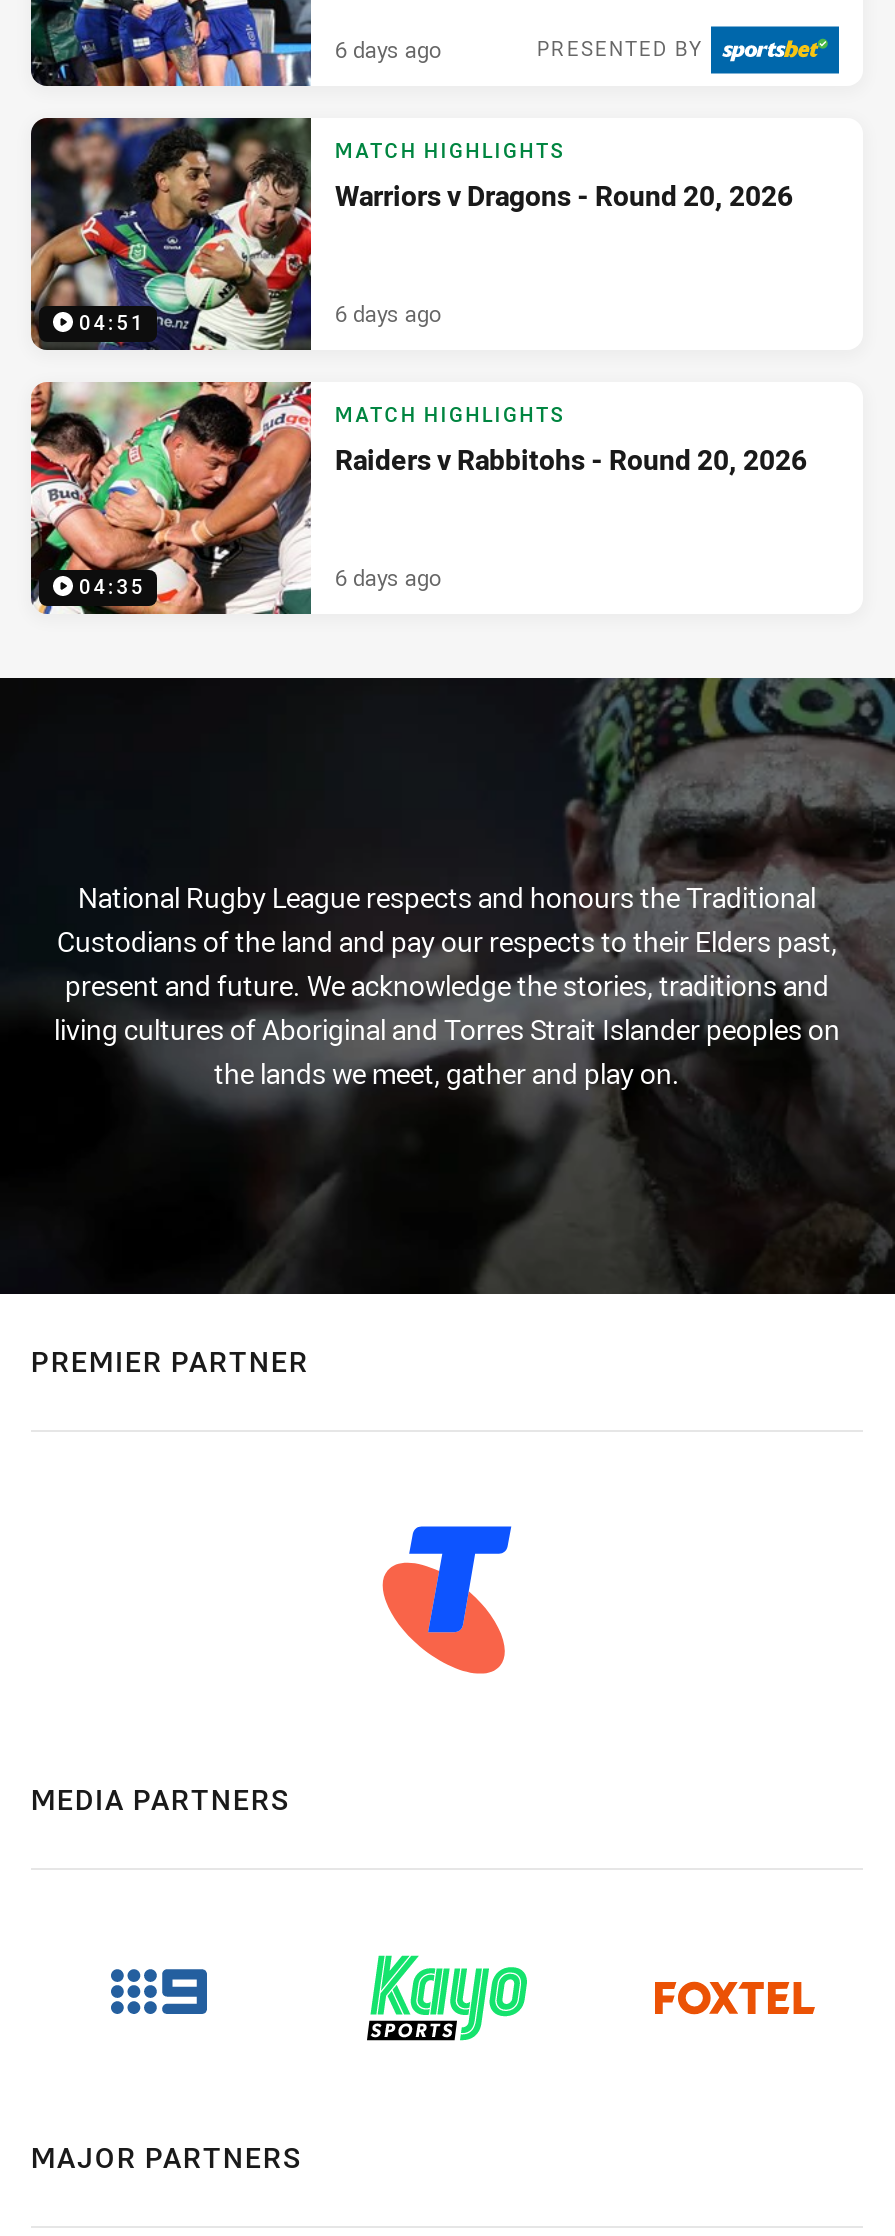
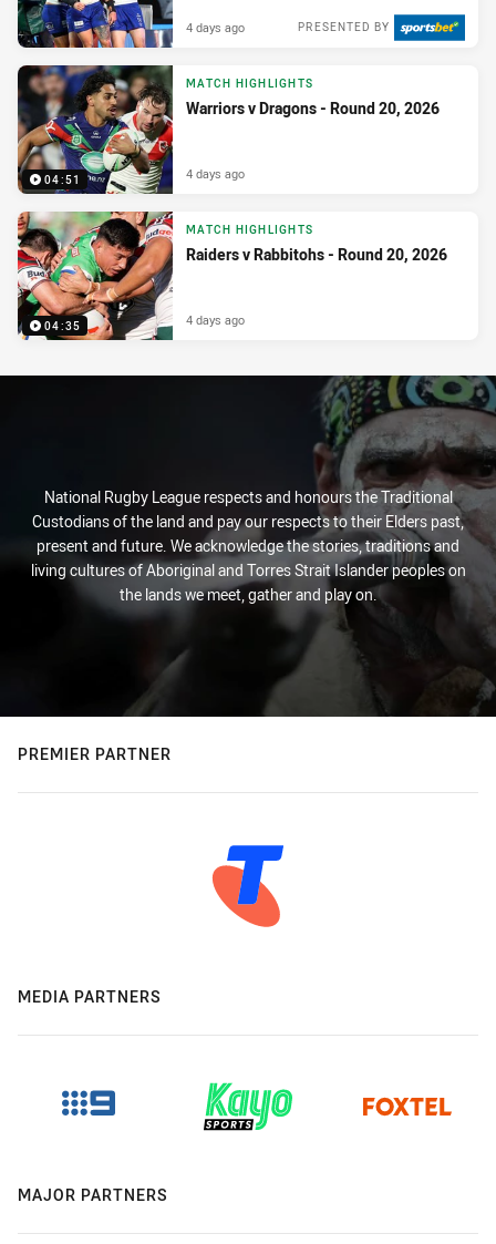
[335,34,441,64] 6 days ago -> [186,19,245,35] 4 days ago
[335,298,441,328] 6 days ago -> [186,165,245,181] 4 days ago
[335,562,441,592] 6 days ago -> [186,311,245,328] 4 days ago

